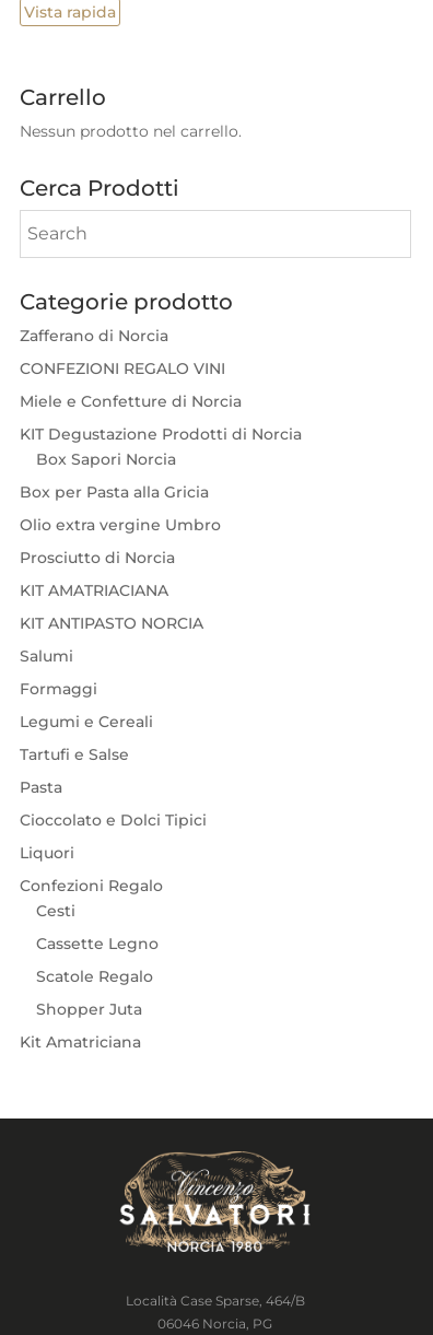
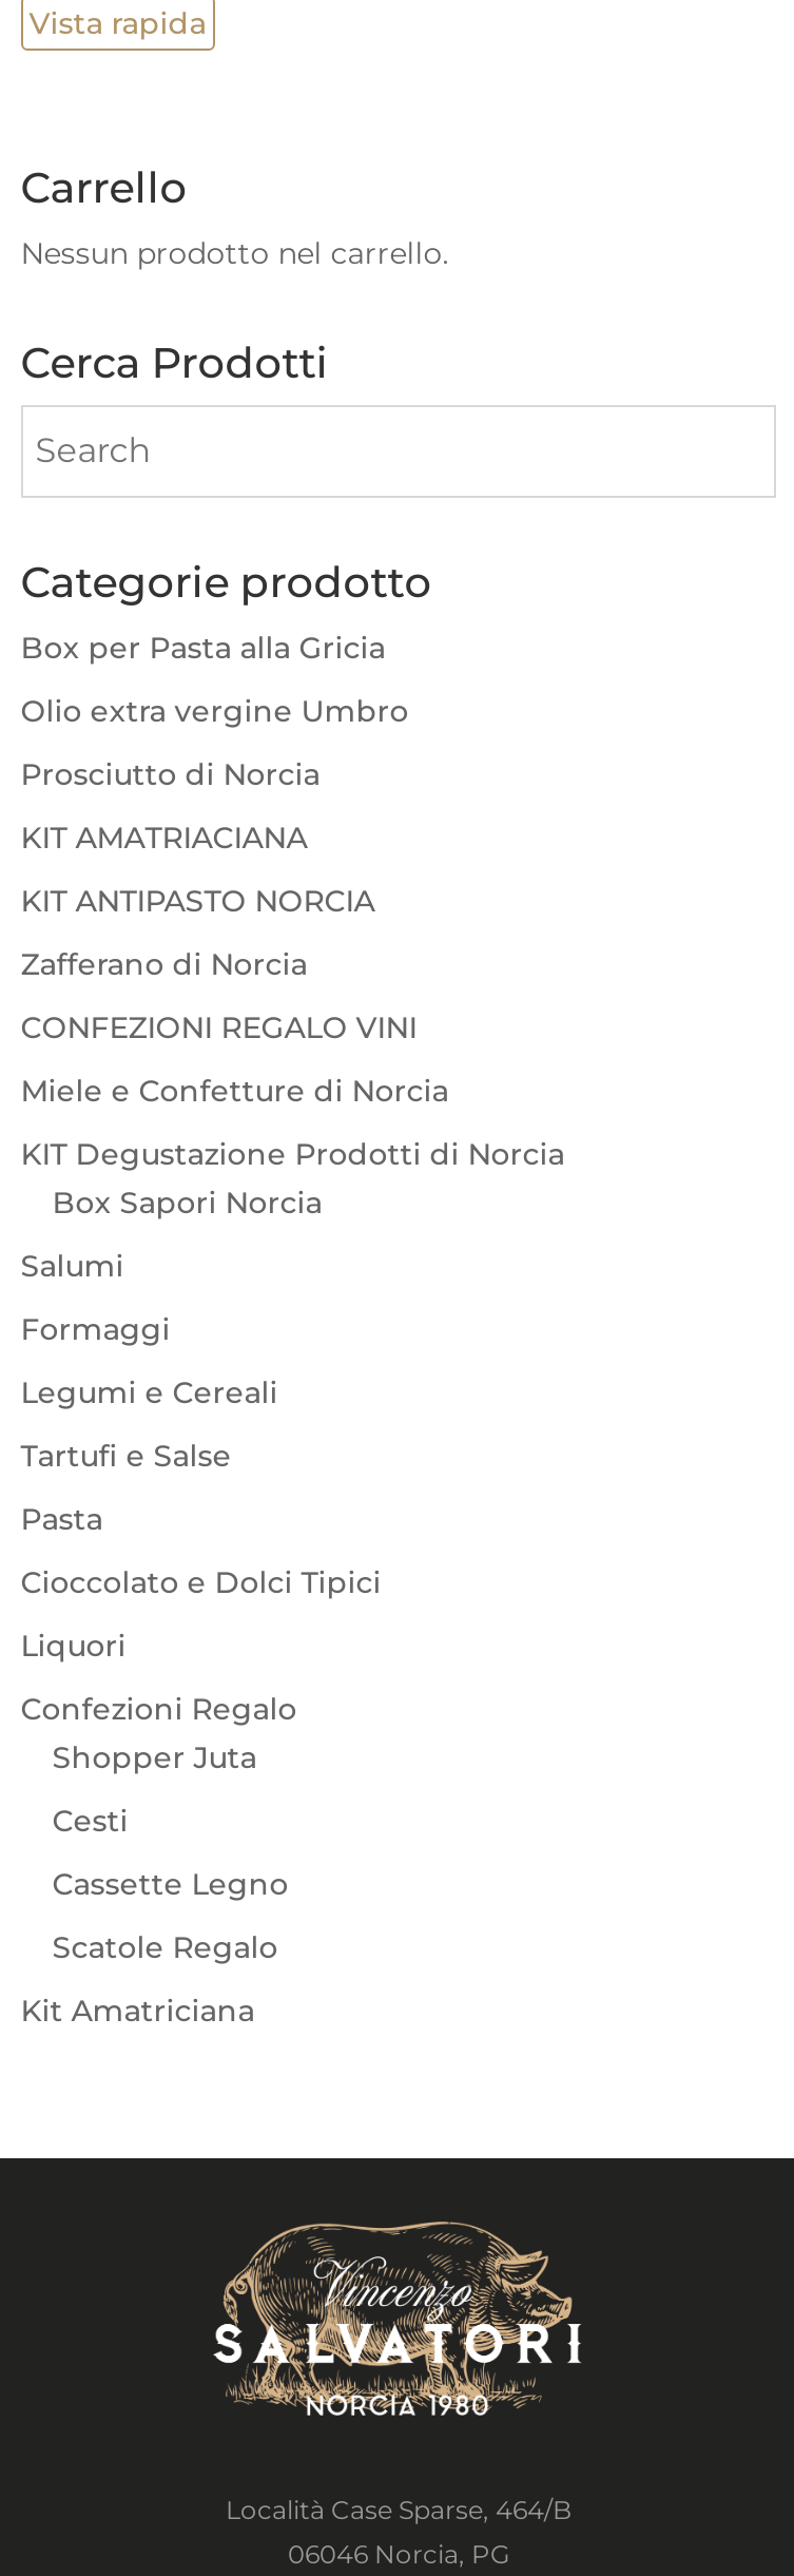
moved [19,325,302,469] -> [21,944,565,1221]: Zafferano di Norcia | CONFEZIONI REGALO VINI | Miele e Confetture di Norcia | KIT Degustazione Prodotti di Norcia | Box Sapori Norcia
moved [19,482,221,633] -> [21,628,409,919]: Box per Pasta alla Gricia | Olio extra vergine Umbro | Prosciutto di Norcia | KIT AMATRIACIANA | KIT ANTIPASTO NORCIA
moved [36,900,158,986] -> [52,1801,288,1965]: Cesti | Cassette Legno | Scatole Regalo
moved [36,999,142,1019] -> [52,1738,257,1776]: Shopper Juta

